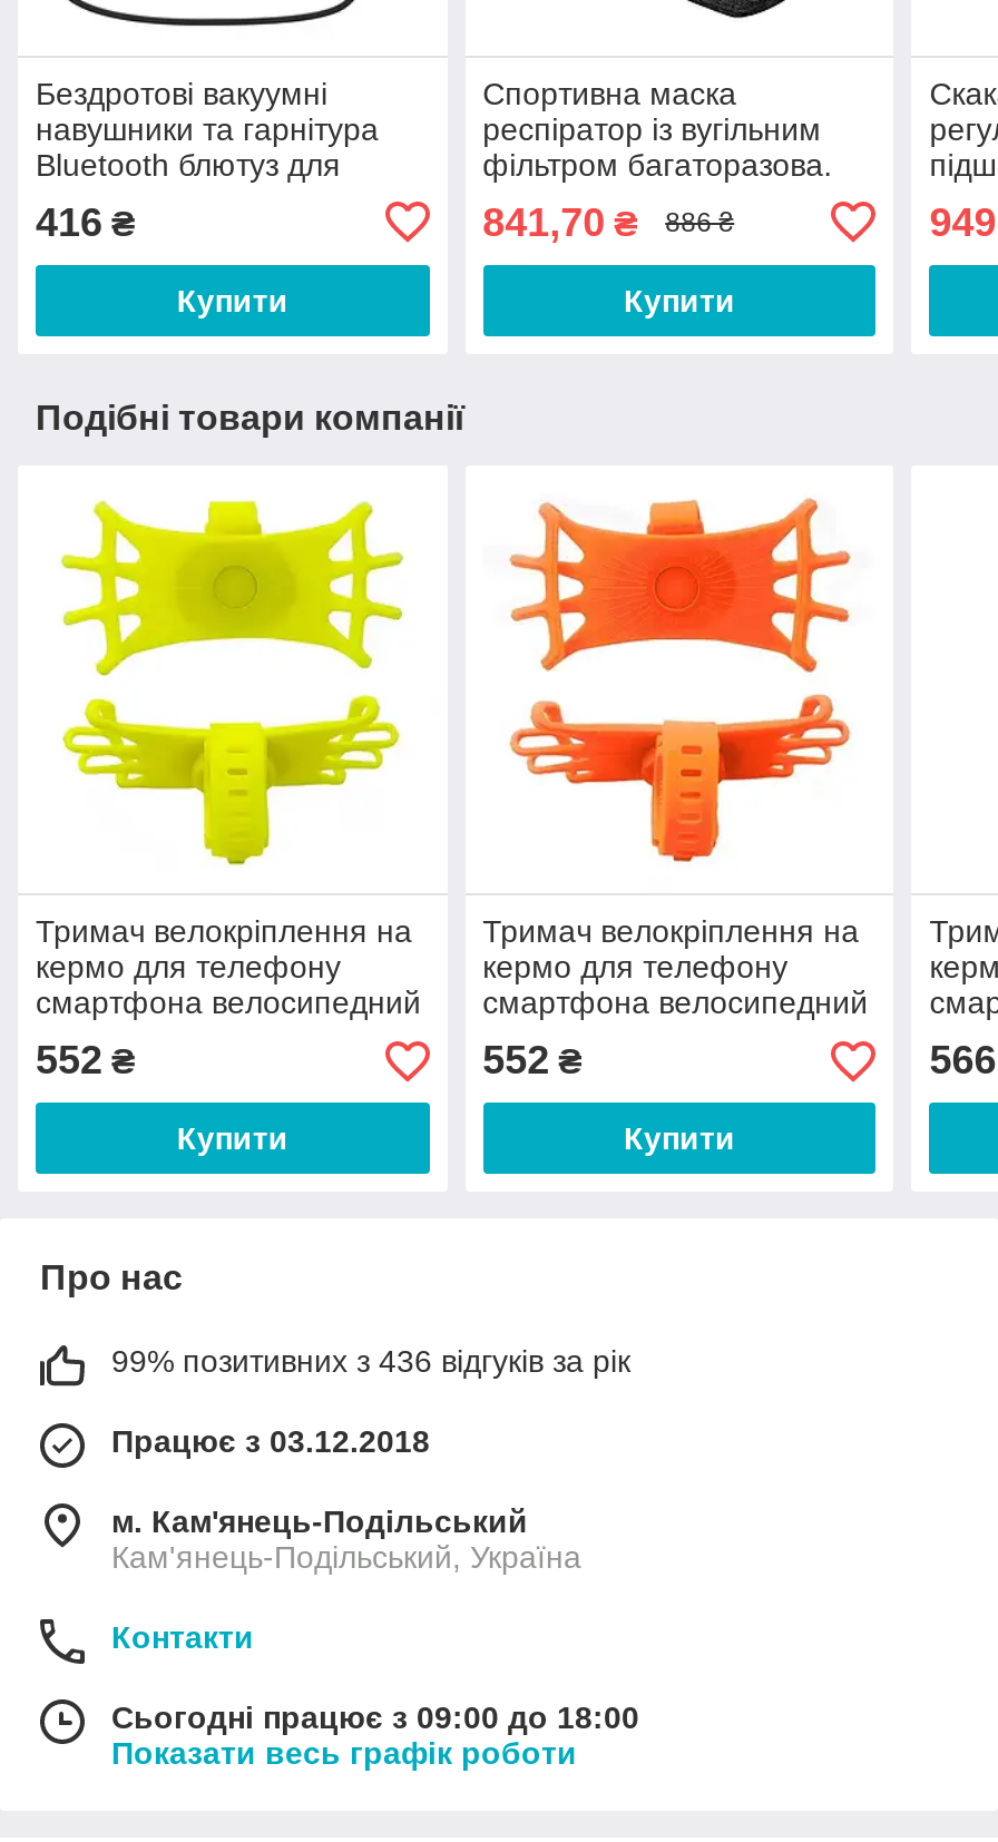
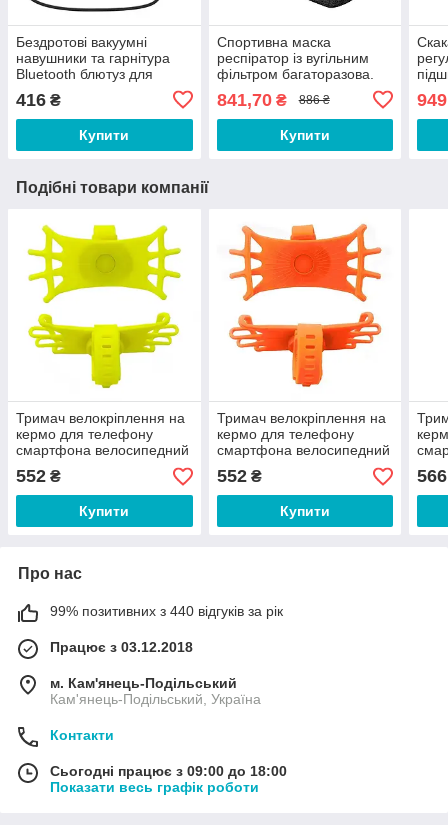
[111,1344,630,1380] 99% позитивних з 436 відгуків за рік -> [50,603,283,619] 99% позитивних з 440 відгуків за рік

